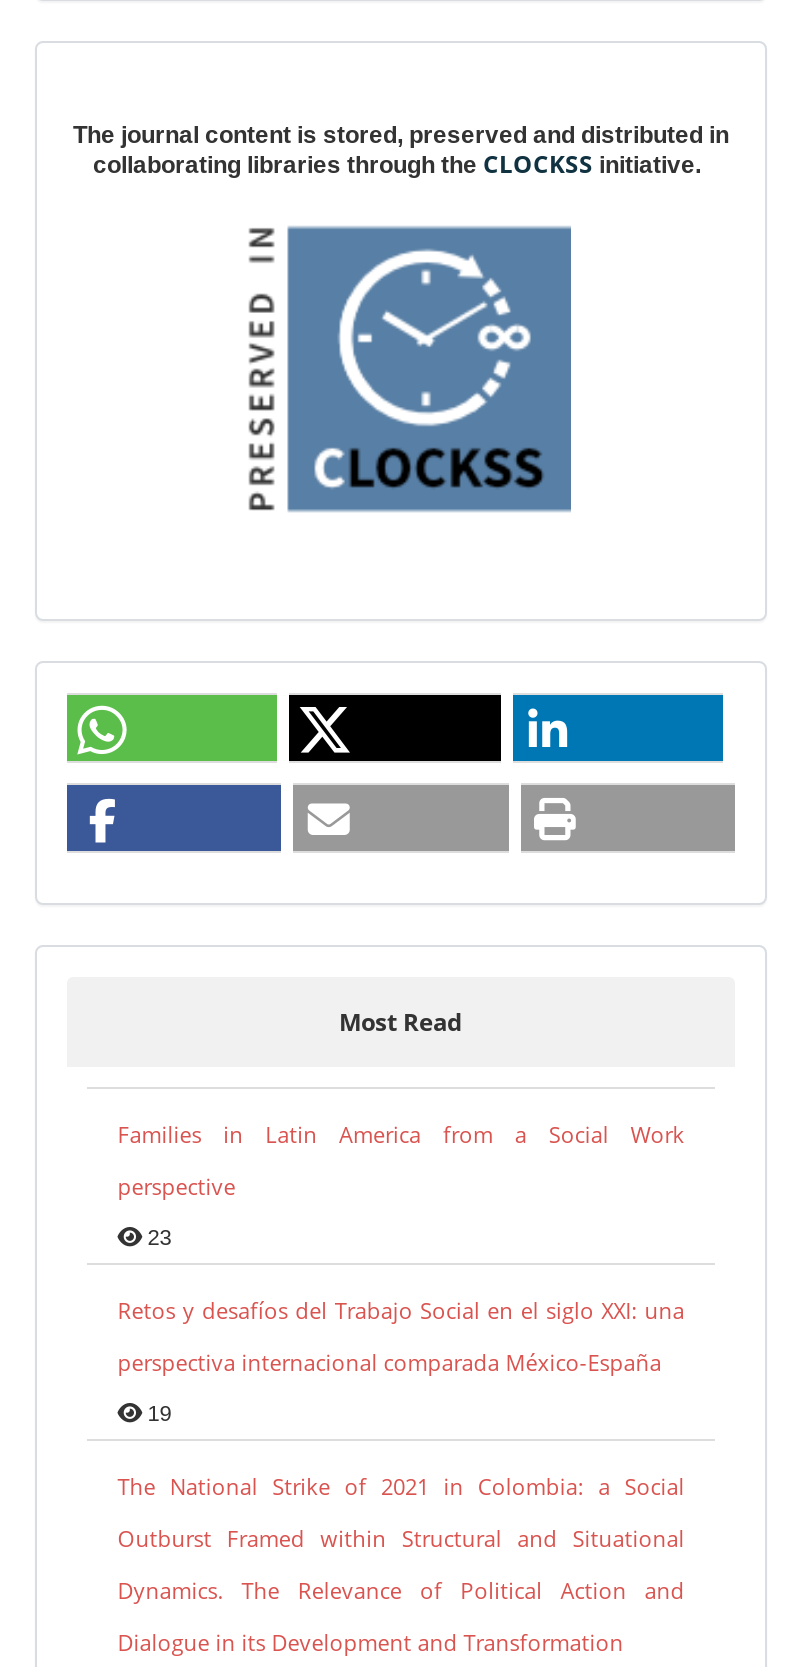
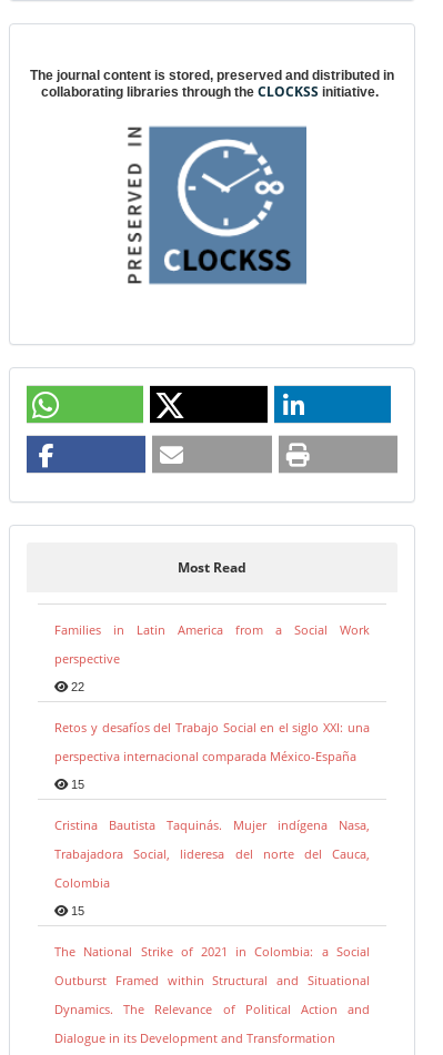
[141,1226,171,1250] 23 -> [68,680,85,693] 22
[141,1402,171,1426] 19 -> [55,777,369,917] 15 | Cristina Bautista Taquinás. Mujer indígena Nasa, | Trabajadora Social, lideresa del norte del Cauca, | Colombia | 15

